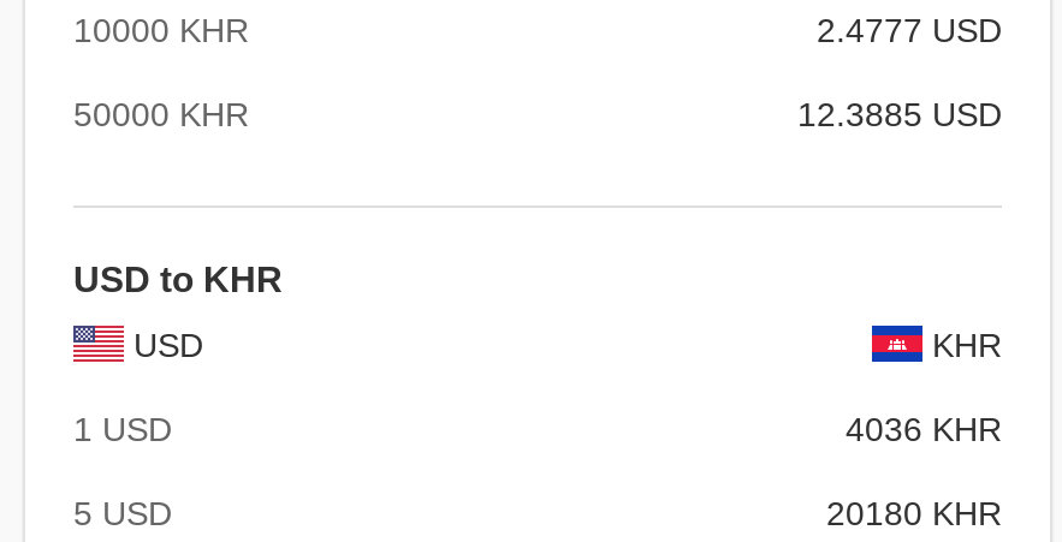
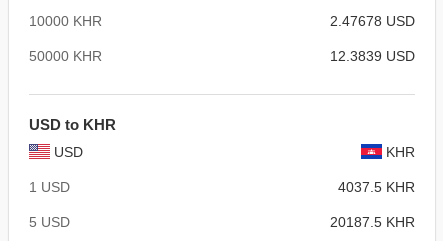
[817,10,1002,49] 2.4777 USD -> [330,13,415,29] 2.47678 USD
[797,94,1002,133] 12.3885 USD -> [330,48,415,64] 12.3839 USD
[846,409,1002,448] 4036 KHR -> [338,179,415,195] 4037.5 KHR
[826,493,1002,532] 20180 KHR -> [330,214,415,230] 20187.5 KHR

